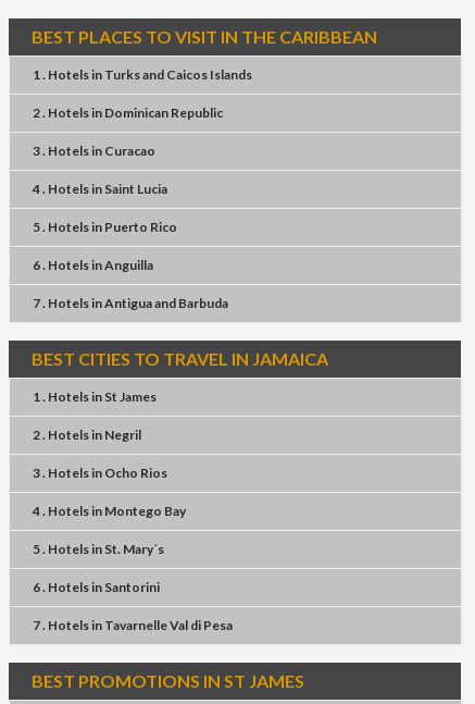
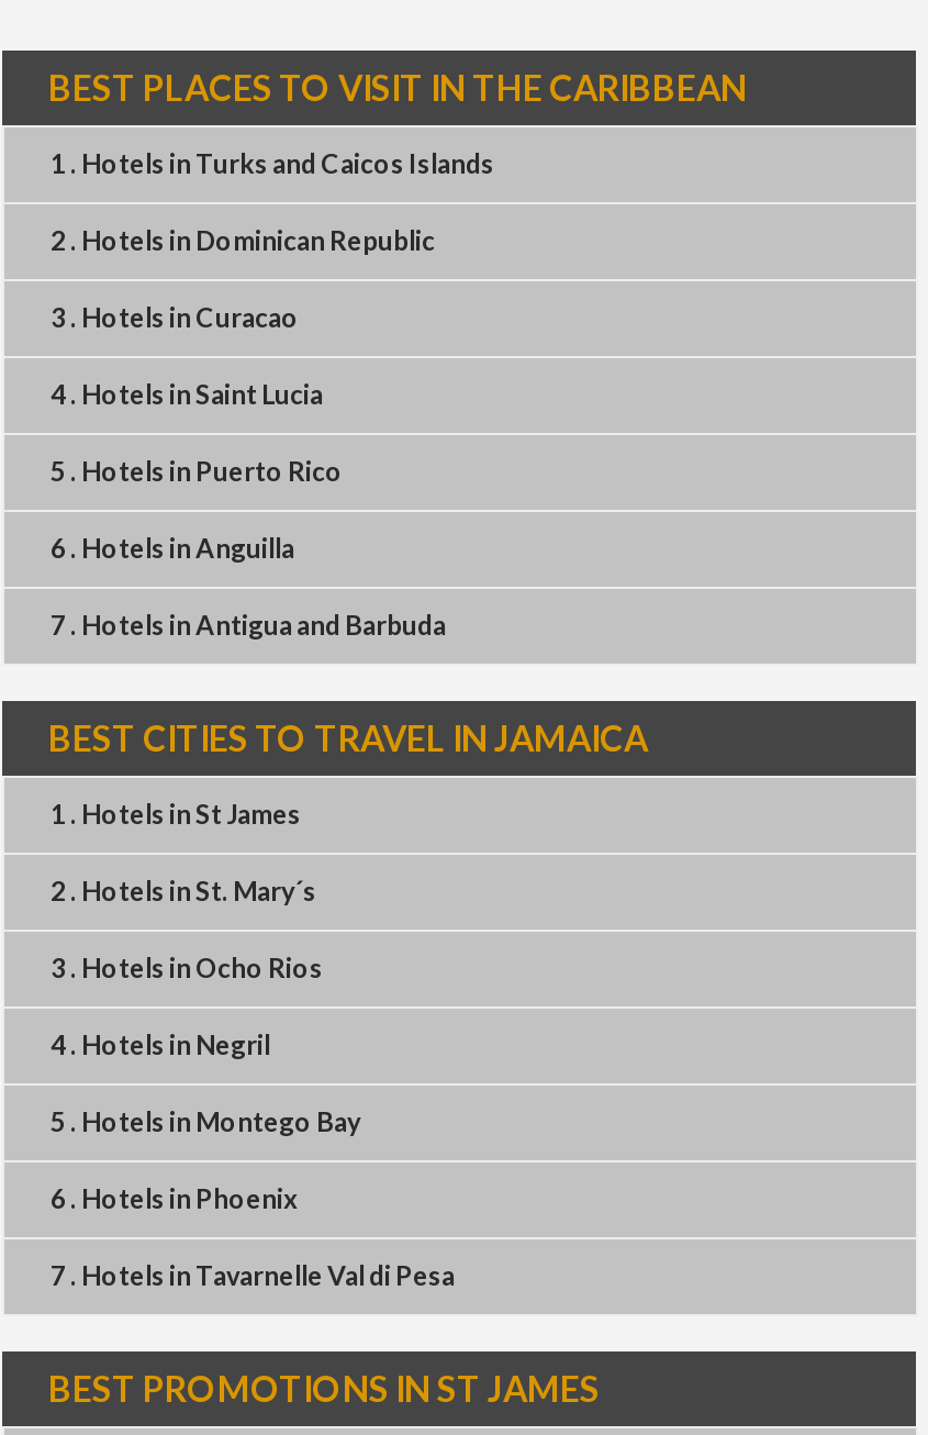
[33,427,141,443] 2 . Hotels inNegril -> [51,876,316,908] 2 . Hotels inSt. Mary´s
[33,503,186,519] 4 . Hotels in Montego Bay -> [51,1029,270,1062] 4 . Hotels in Negril
[33,541,164,558] 5 . Hotels in St. Mary´s -> [51,1106,360,1139] 5 . Hotels in Montego Bay
[33,579,160,596] 6 . Hotels in Santorini -> [51,1183,297,1216] 6 . Hotels in Phoenix

